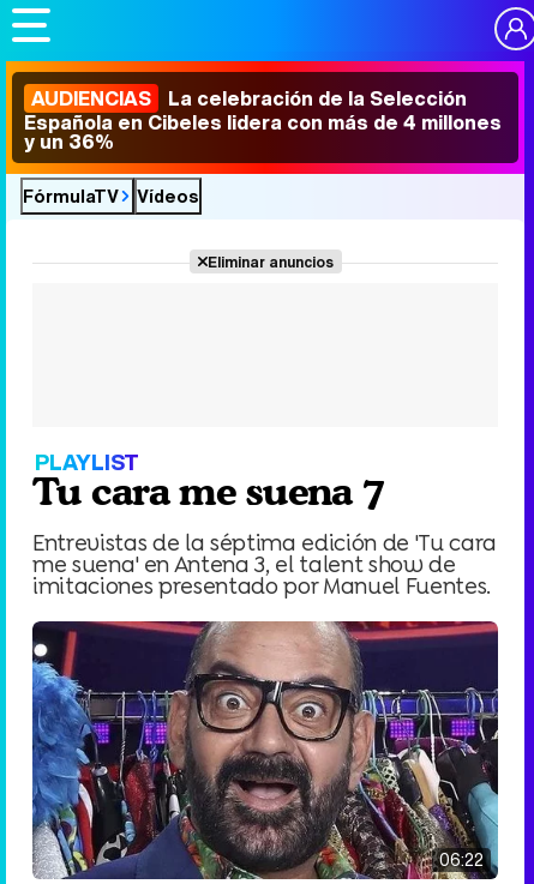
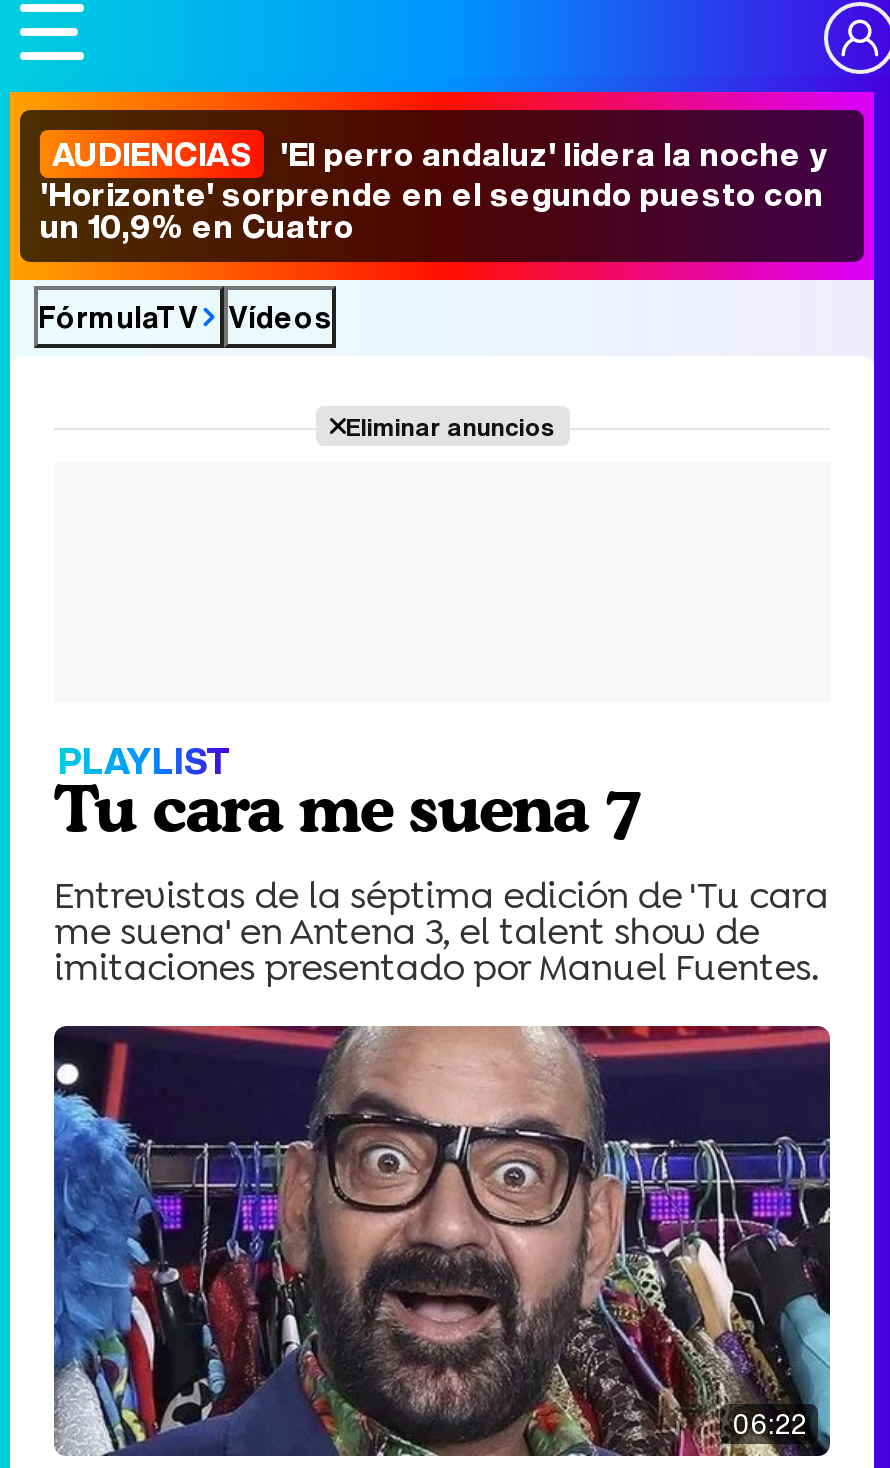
[24,84,502,156] AUDIENCIAS La celebración de la Selección | Española en Cibeles lidera con más de 4 millones | y un 36% -> [40,130,828,250] AUDIENCIAS 'El perro andaluz' lidera la noche y | 'Horizonte' sorprende en el segundo puesto con | un 10,9% en Cuatro

